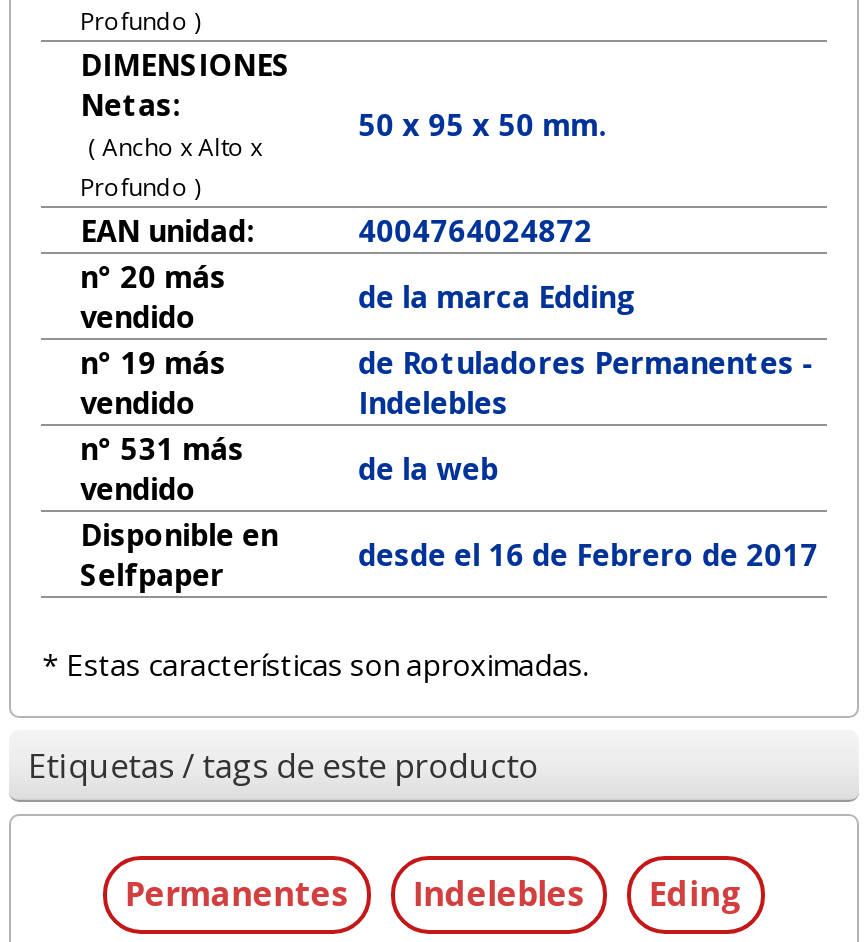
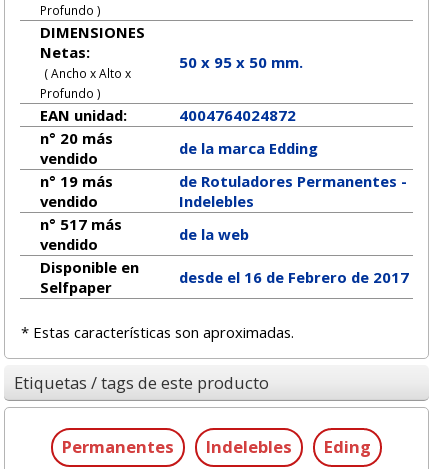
[80,429,244,469] n° 531 más -> [40,214,122,234] n° 517 más

